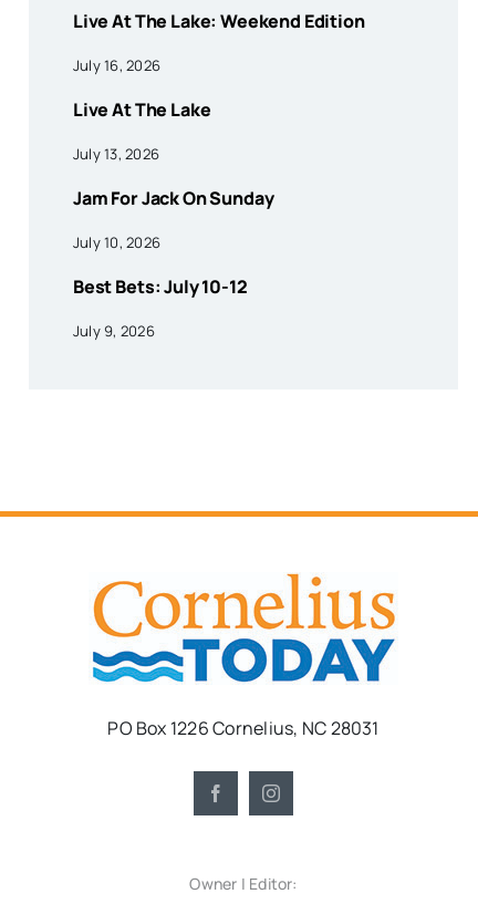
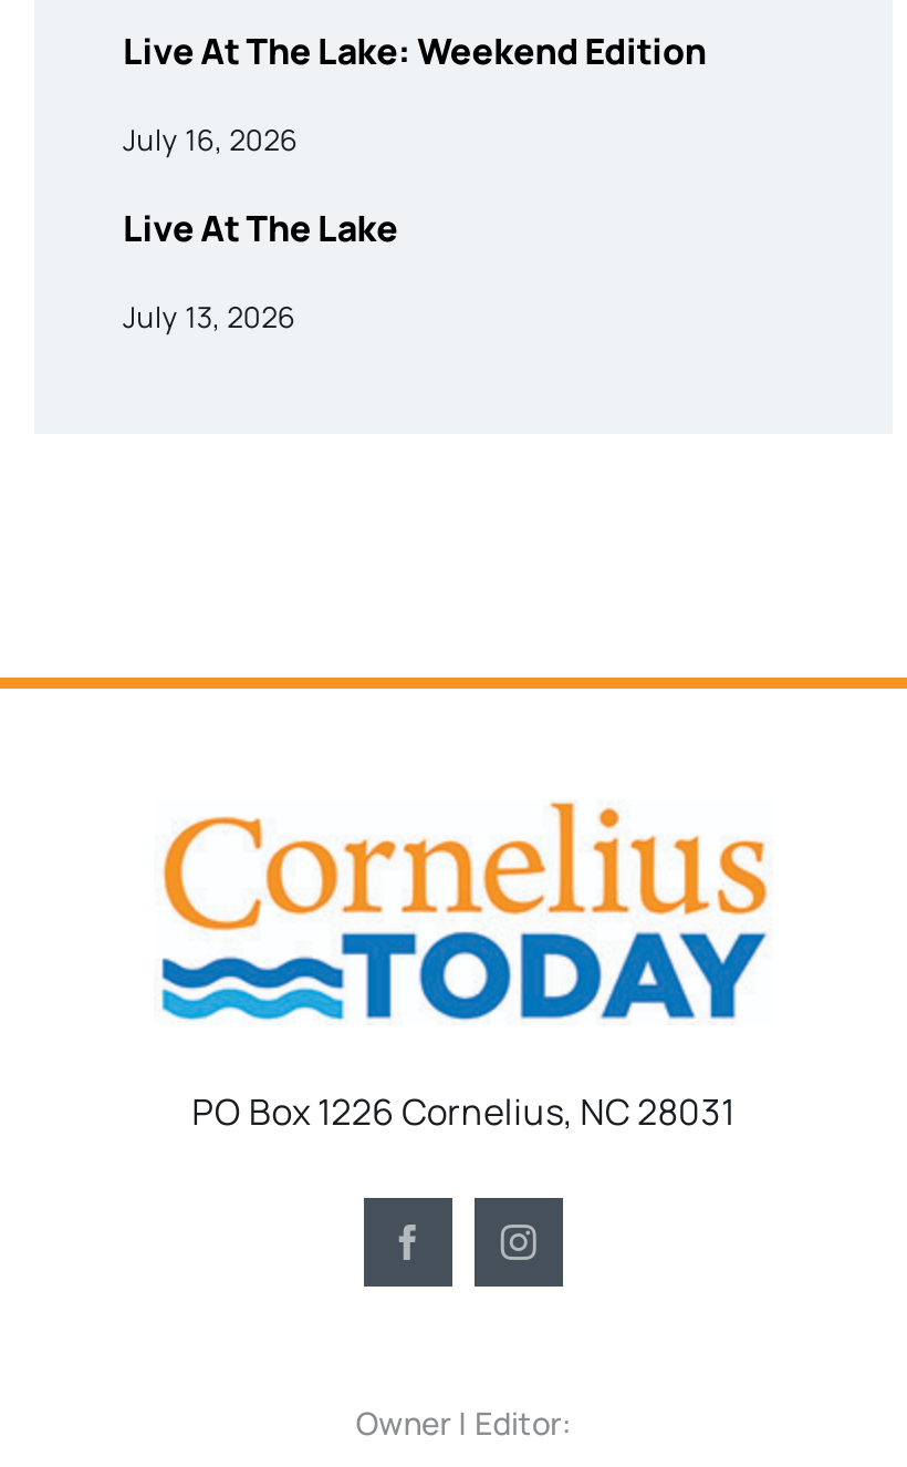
[73,186,274,341] Jam For Jack On Sunday | July 10, 2026 | Best Bets: July 10-12 | July 9, 2026 -> none

